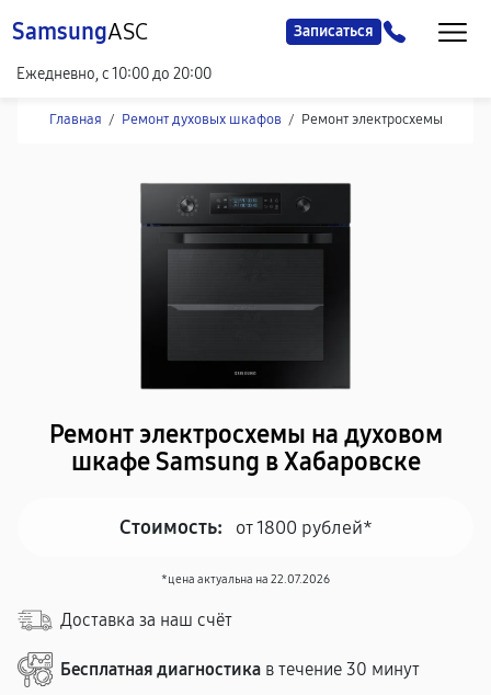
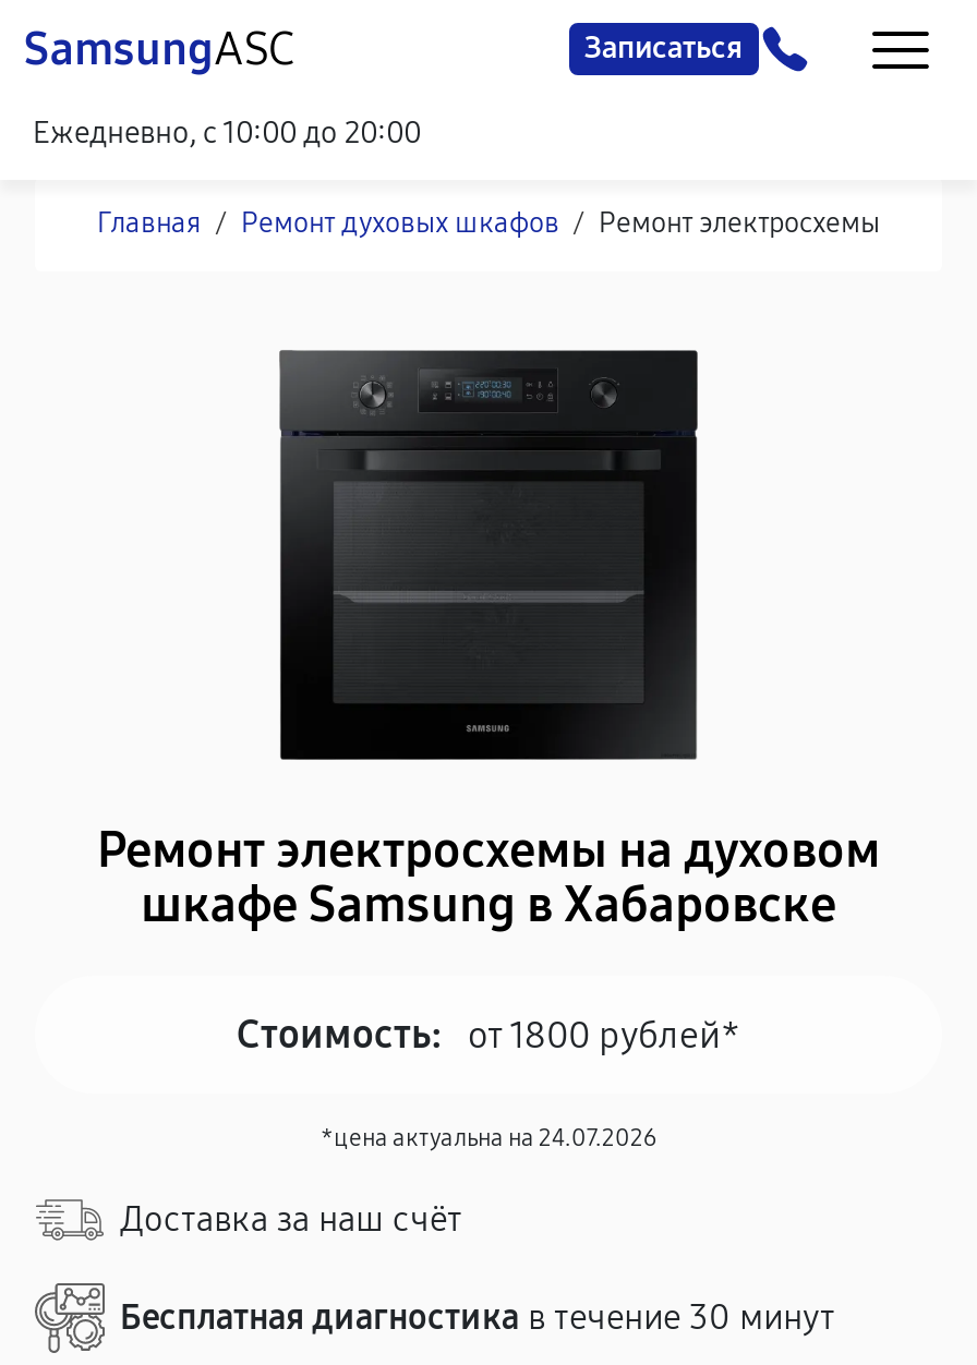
[161,572,330,586] *цена актуальна на 22.07.2026 -> [321,1124,656,1152] *цена актуальна на 24.07.2026

